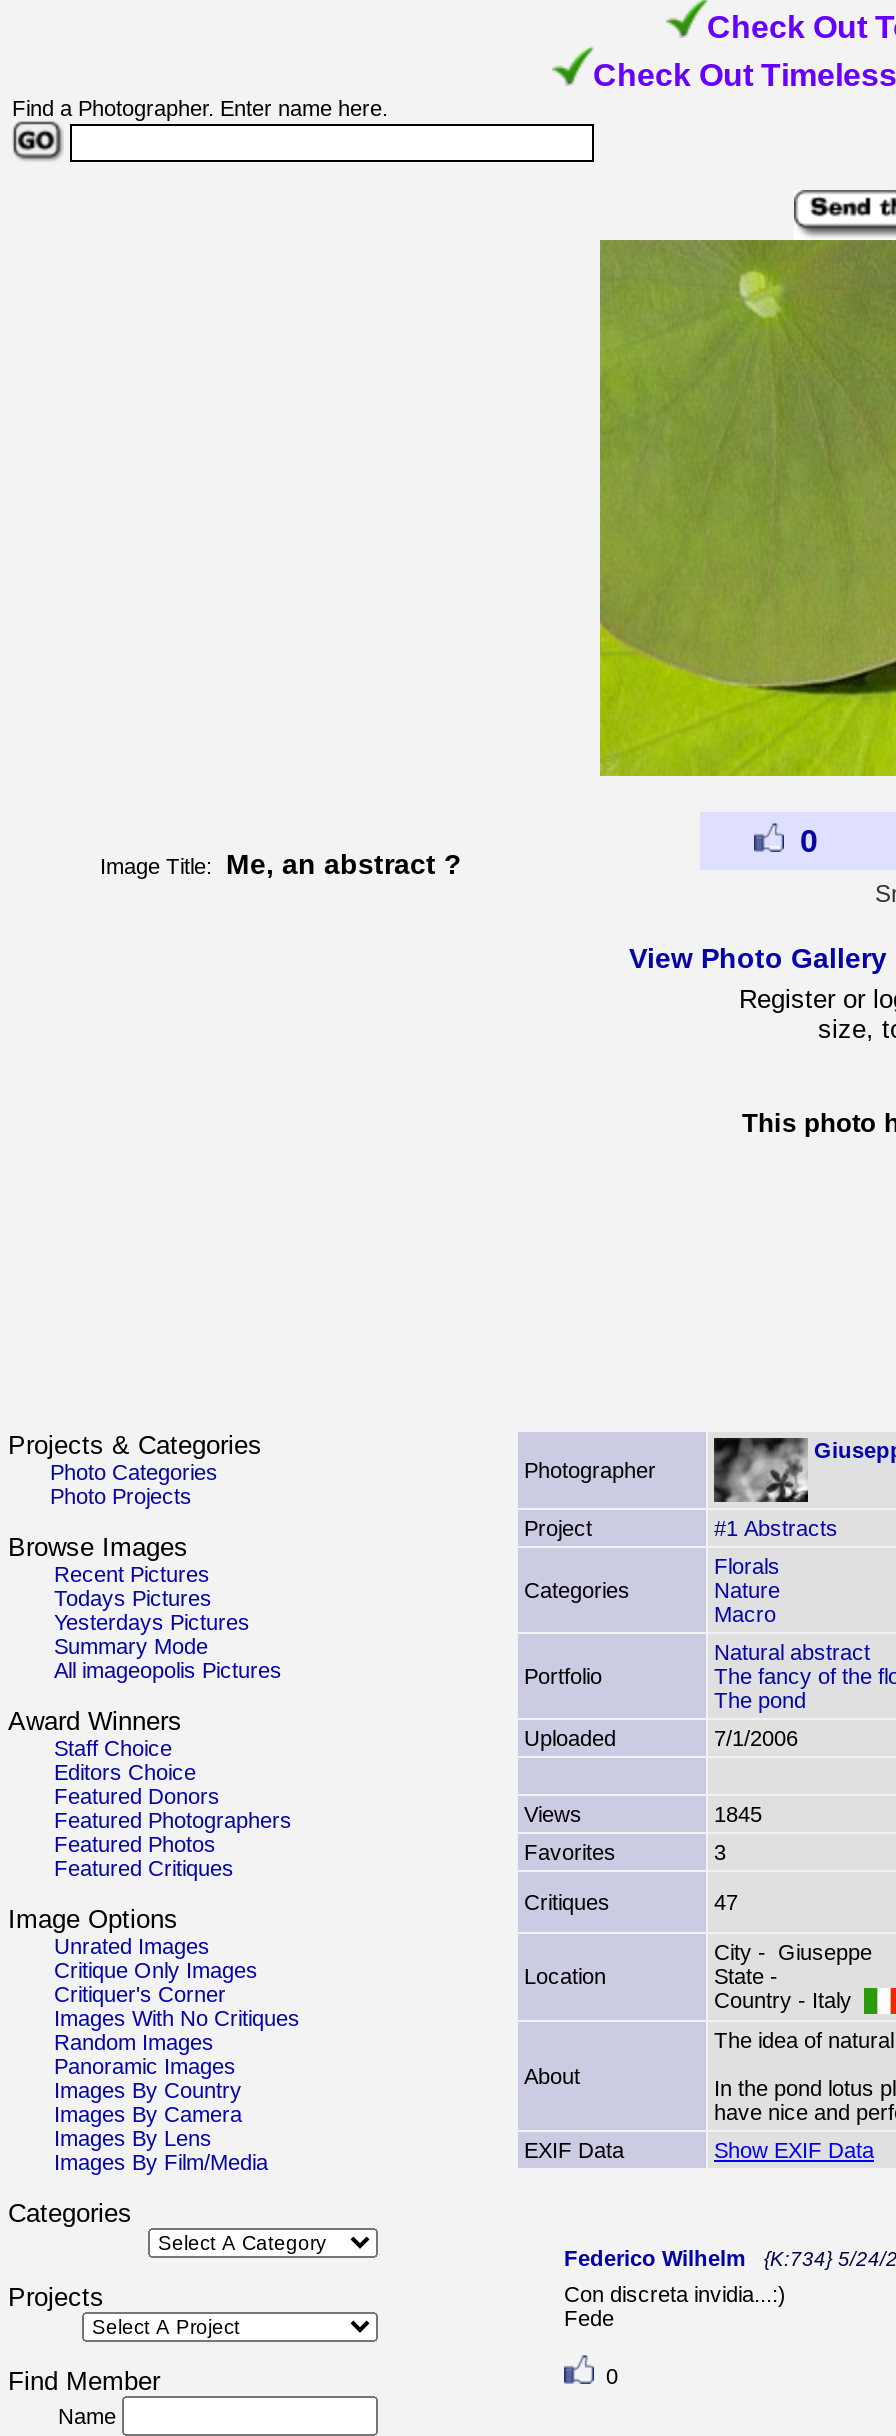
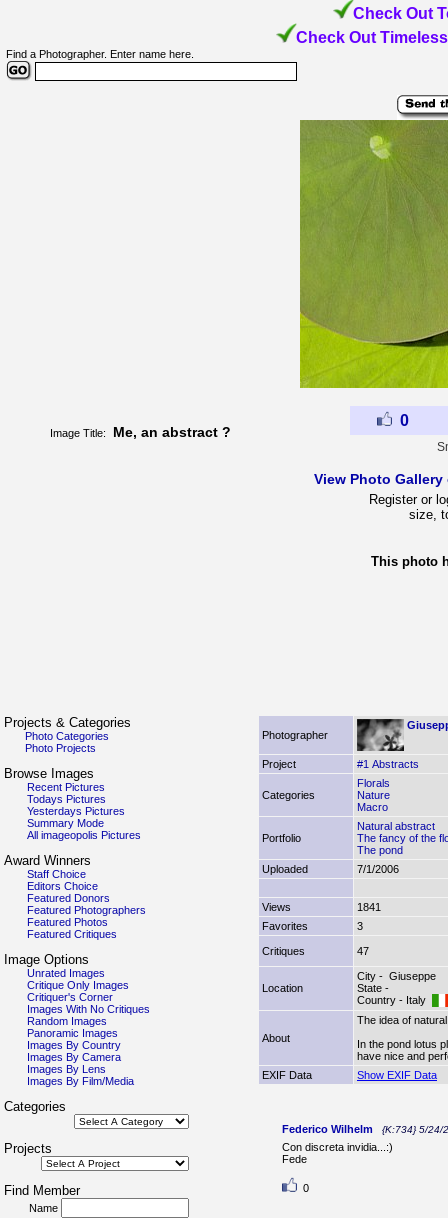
[714,1802,762,1826] 1845 -> [357,901,381,913] 1841

